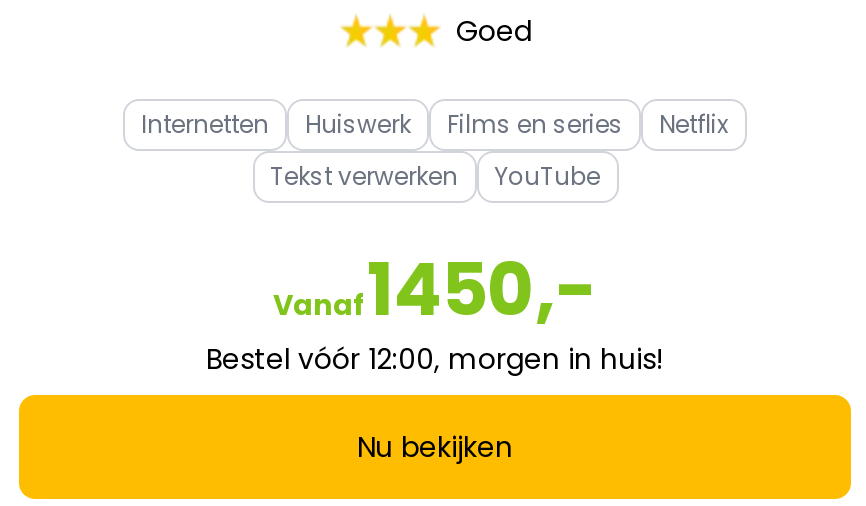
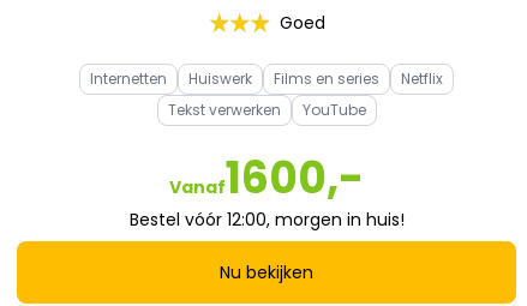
[273,238,597,340] Vanaf1450,- -> [169,148,364,209] Vanaf1600,-

